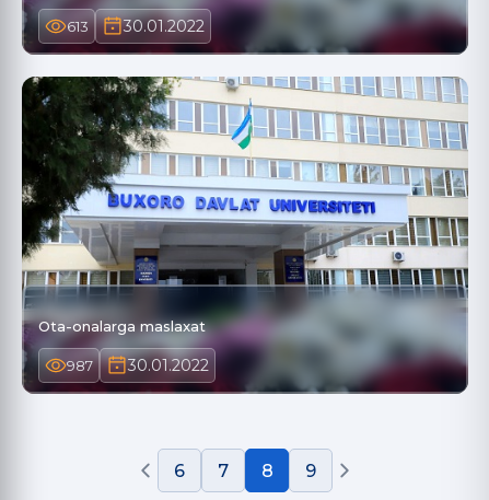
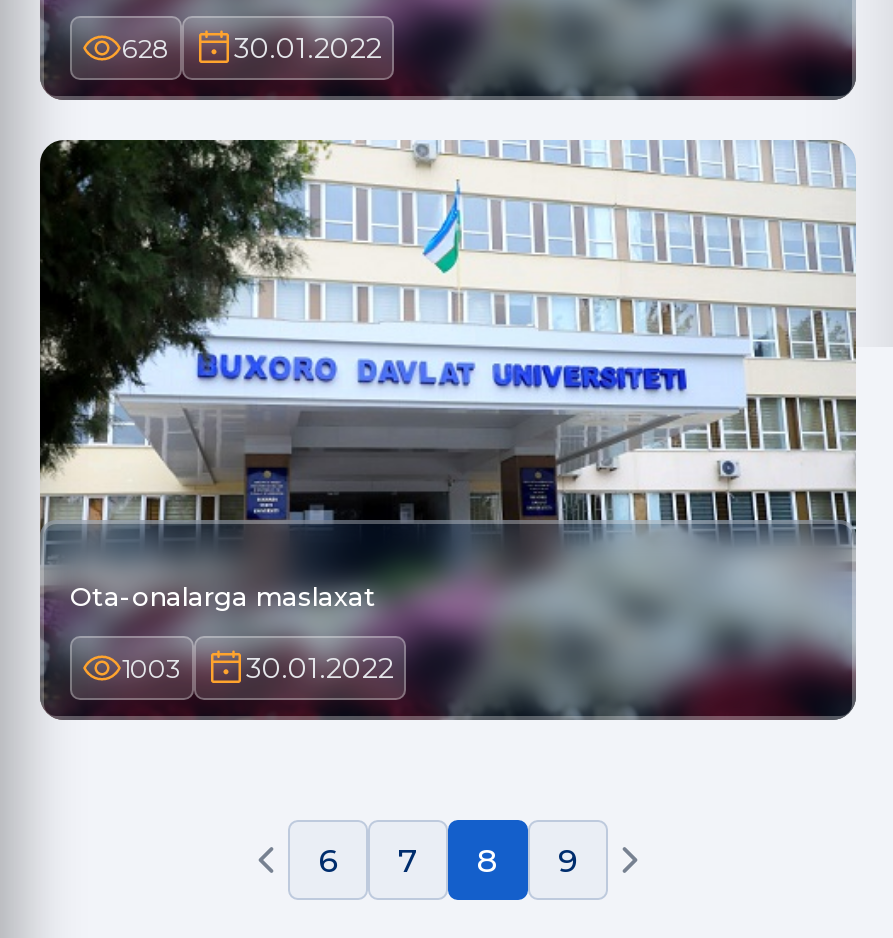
[67,16,205,36] 613 30.01.2022 -> [122,30,382,66] 628 30.01.2022
[67,356,209,375] 987 30.01.2022 -> [122,650,394,686] 1003 30.01.2022

